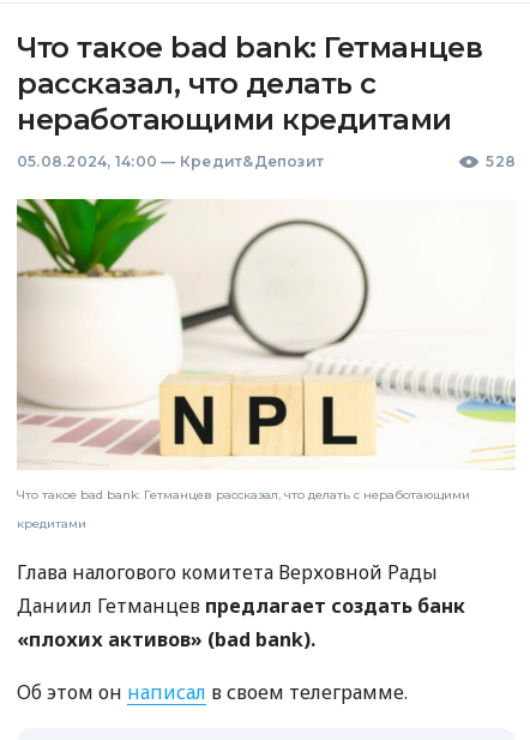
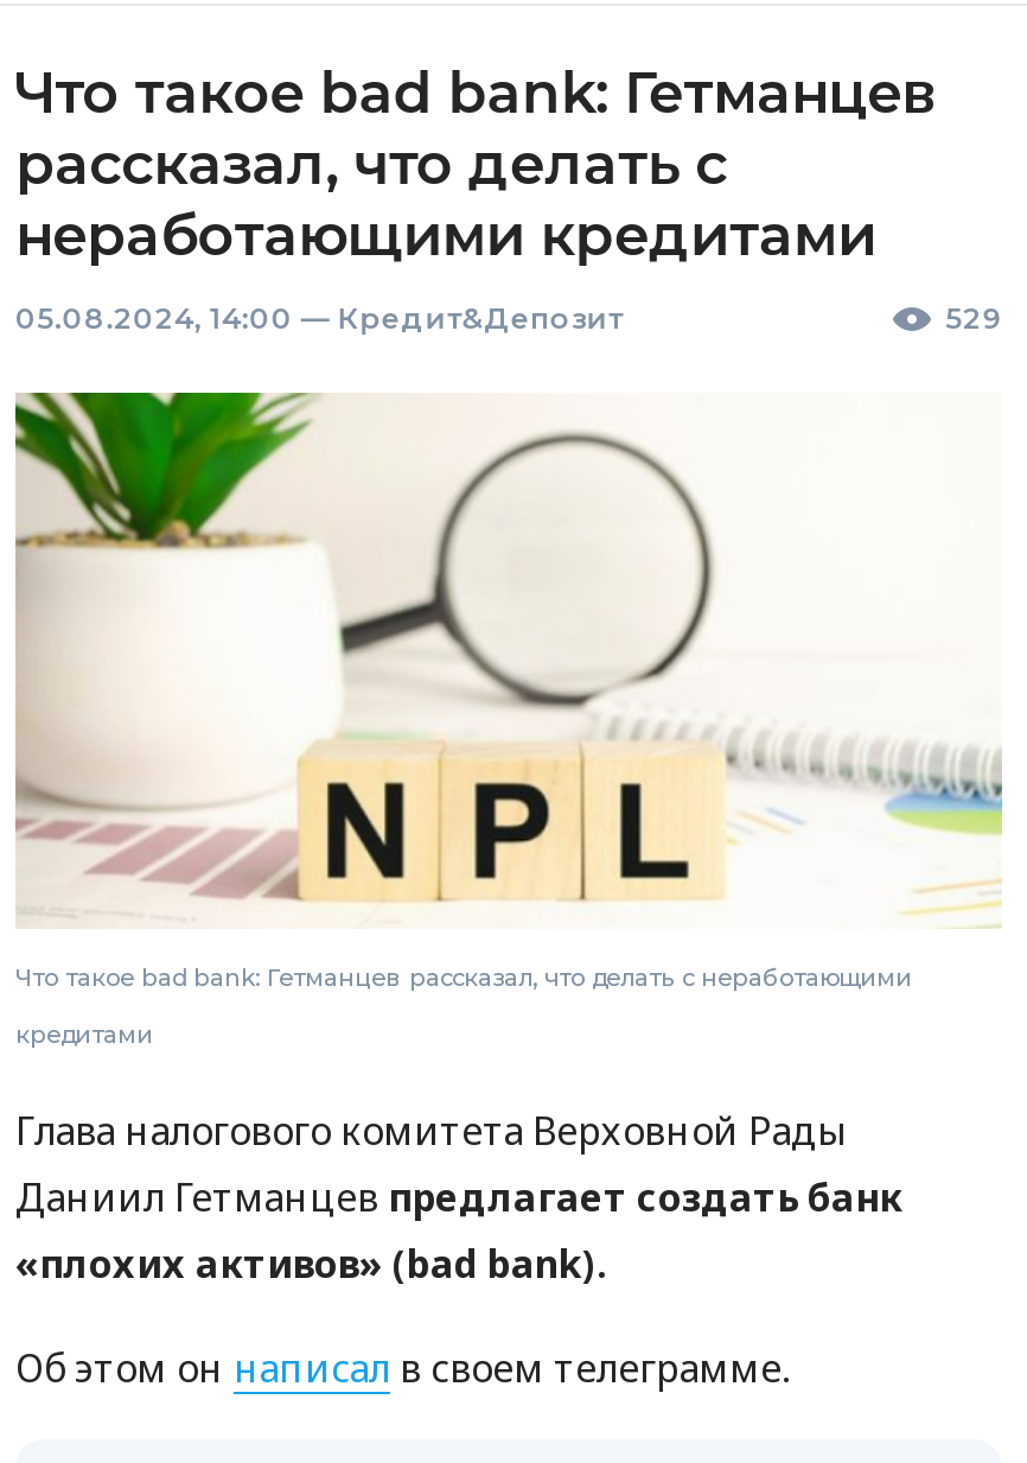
[486,152,516,170] 528 -> [946,300,1002,336] 529

